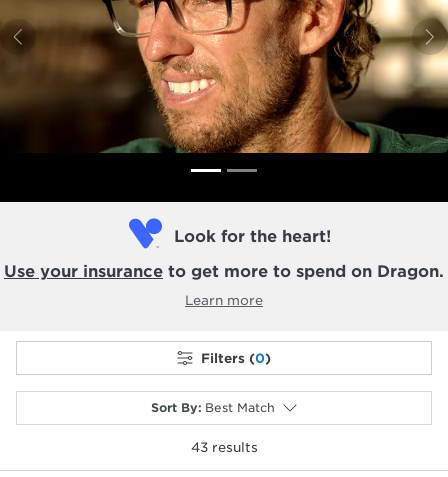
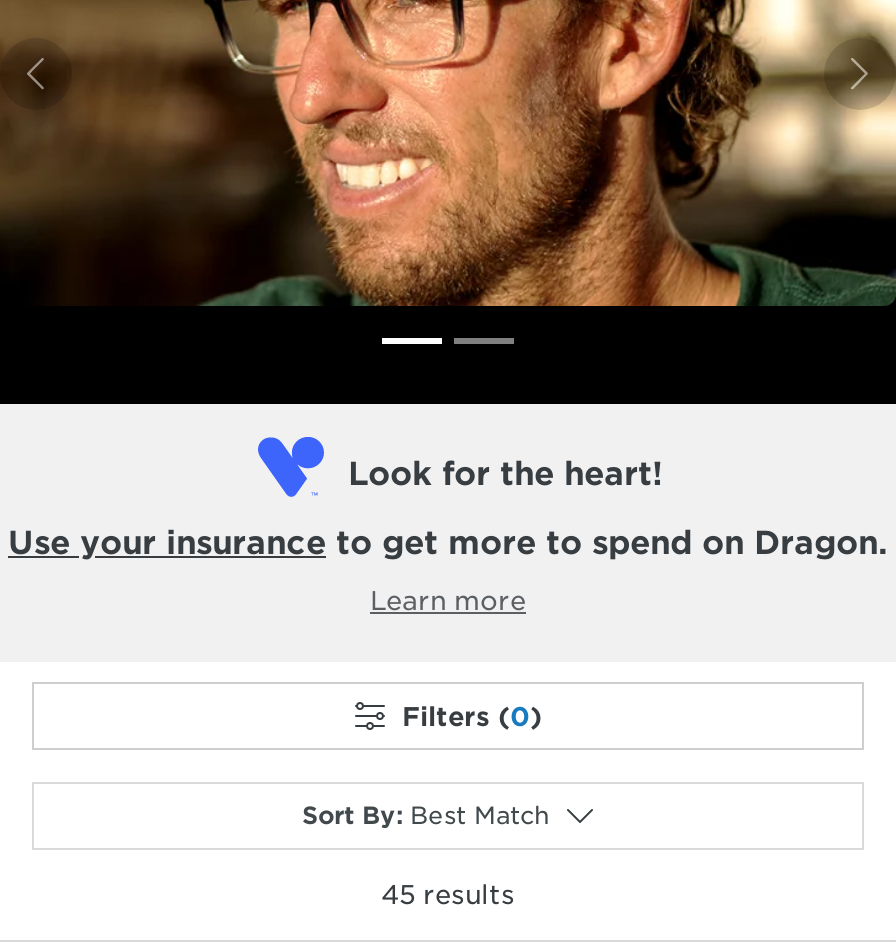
[190,440,257,455] 43 results -> [381,881,515,911] 45 results

